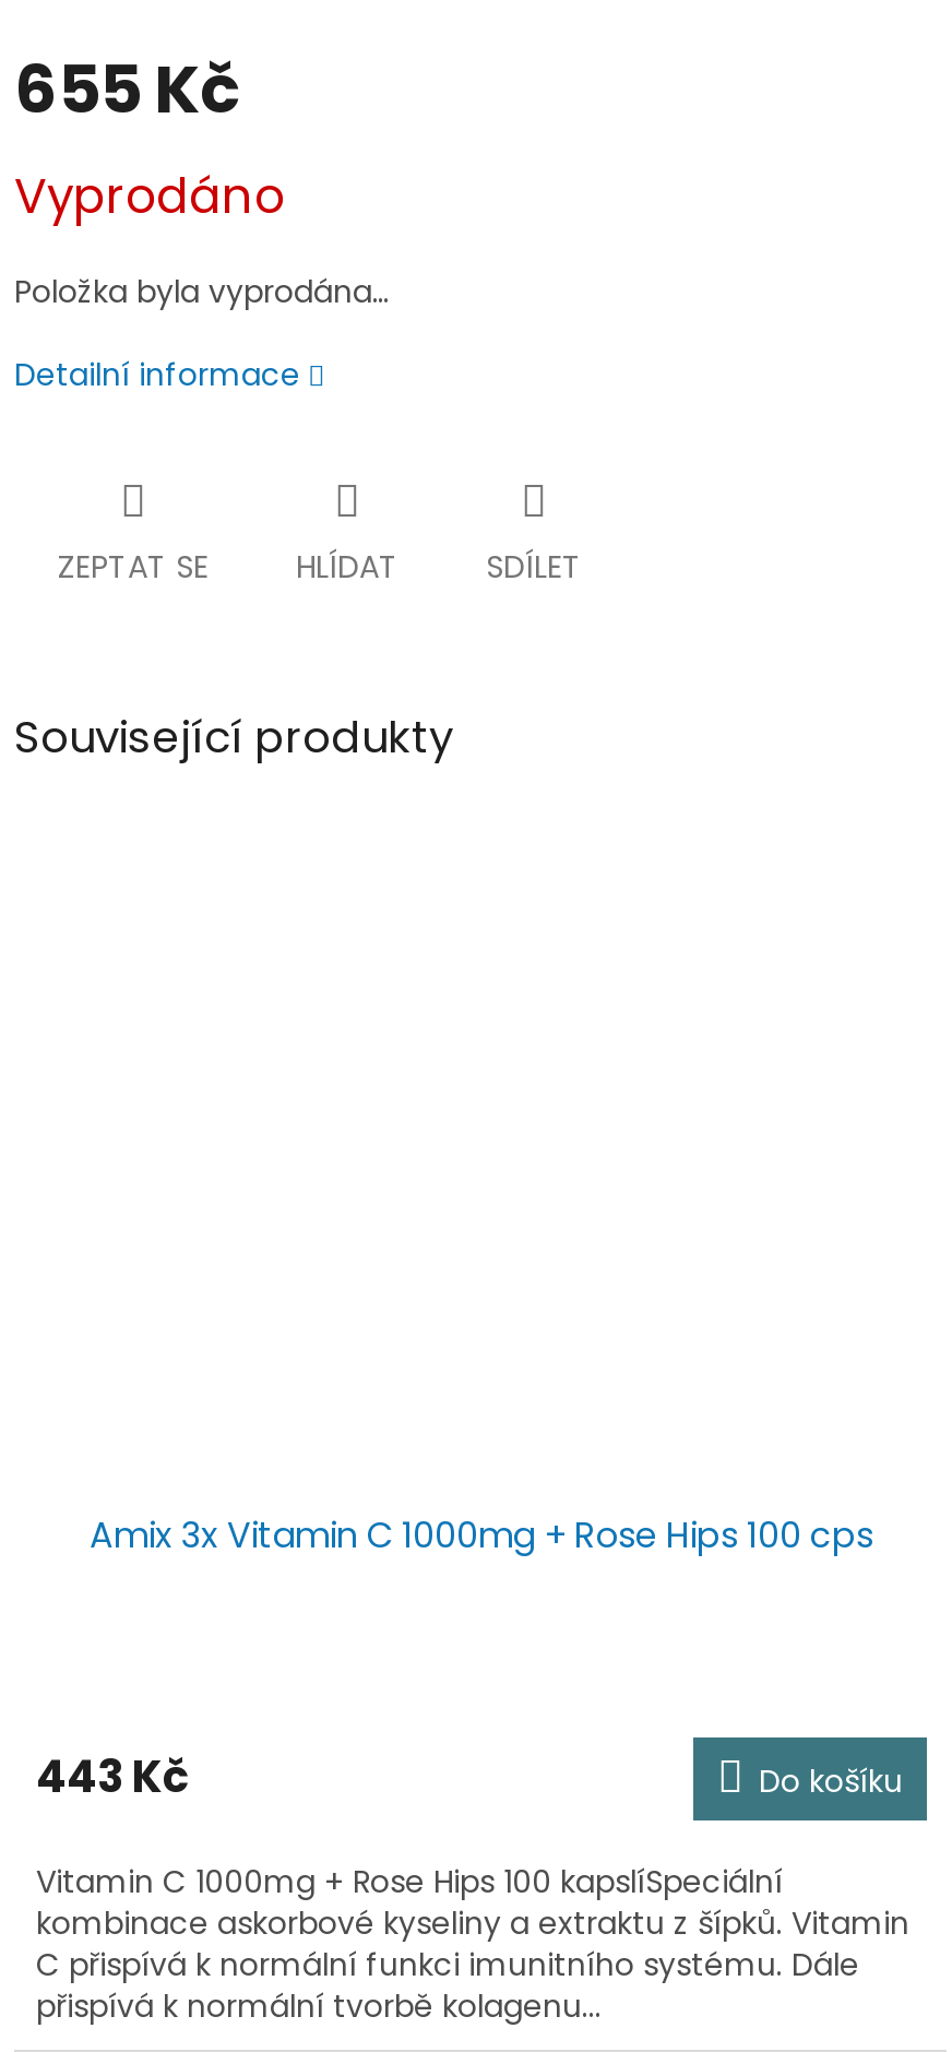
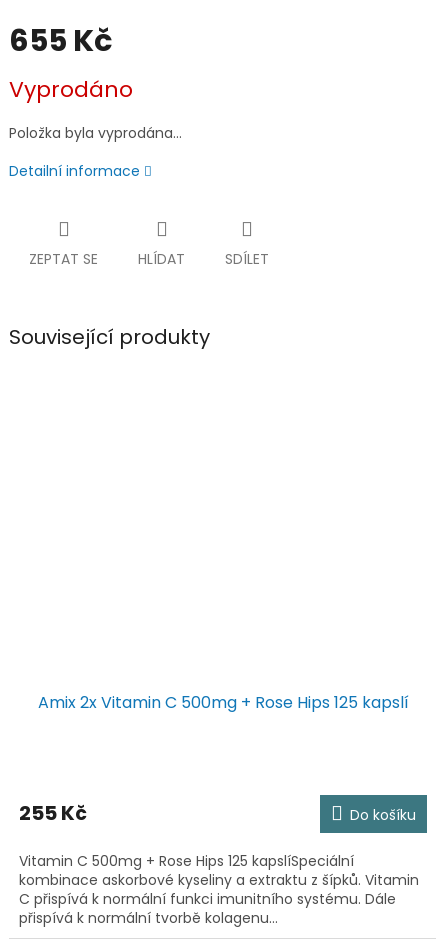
[90,1510,873,1560] Amix 3x Vitamin C 1000mg + Rose Hips 100 cps -> [37,691,408,714] Amix 2x Vitamin C 500mg + Rose Hips 125 kapslí
[36,1746,189,1807] 443 Kč -> [19,799,87,827] 255 Kč
[36,1859,783,1903] Vitamin C 1000mg + Rose Hips 100 kapslíSpeciální -> [19,851,354,871] Vitamin C 500mg + Rose Hips 125 kapslíSpeciální

